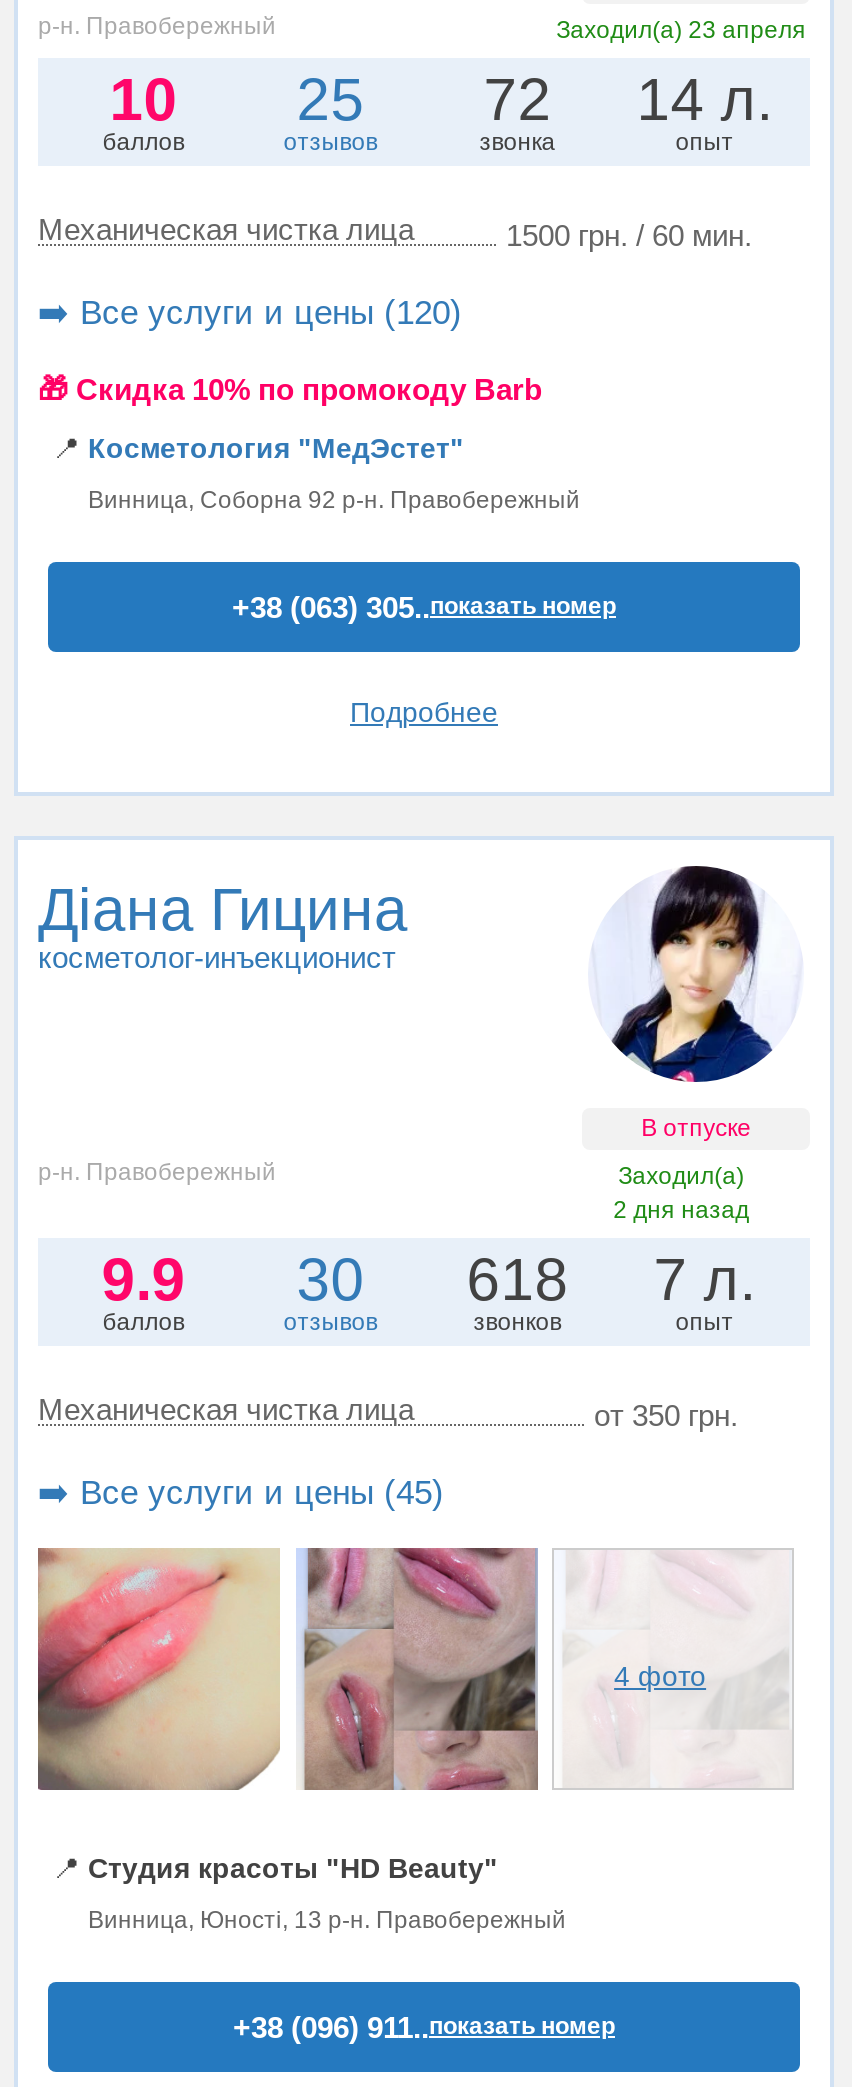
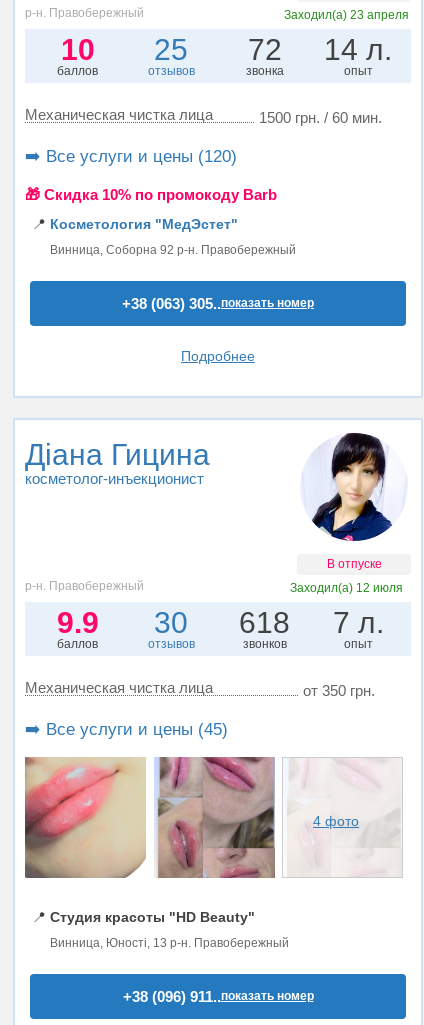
[613,1161,749,1223] Заходил(а) | 2 дня назад -> [290,581,403,595] Заходил(а) 12 июля

